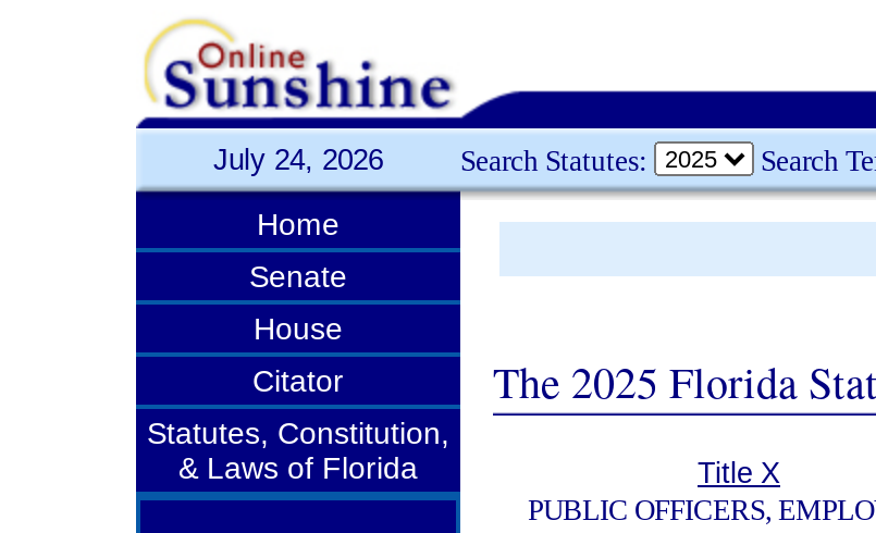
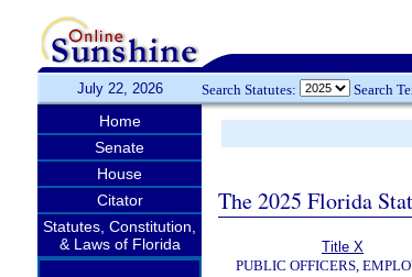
[213,144,383,176] July 24, 2026 -> [77,80,162,97] July 22, 2026

